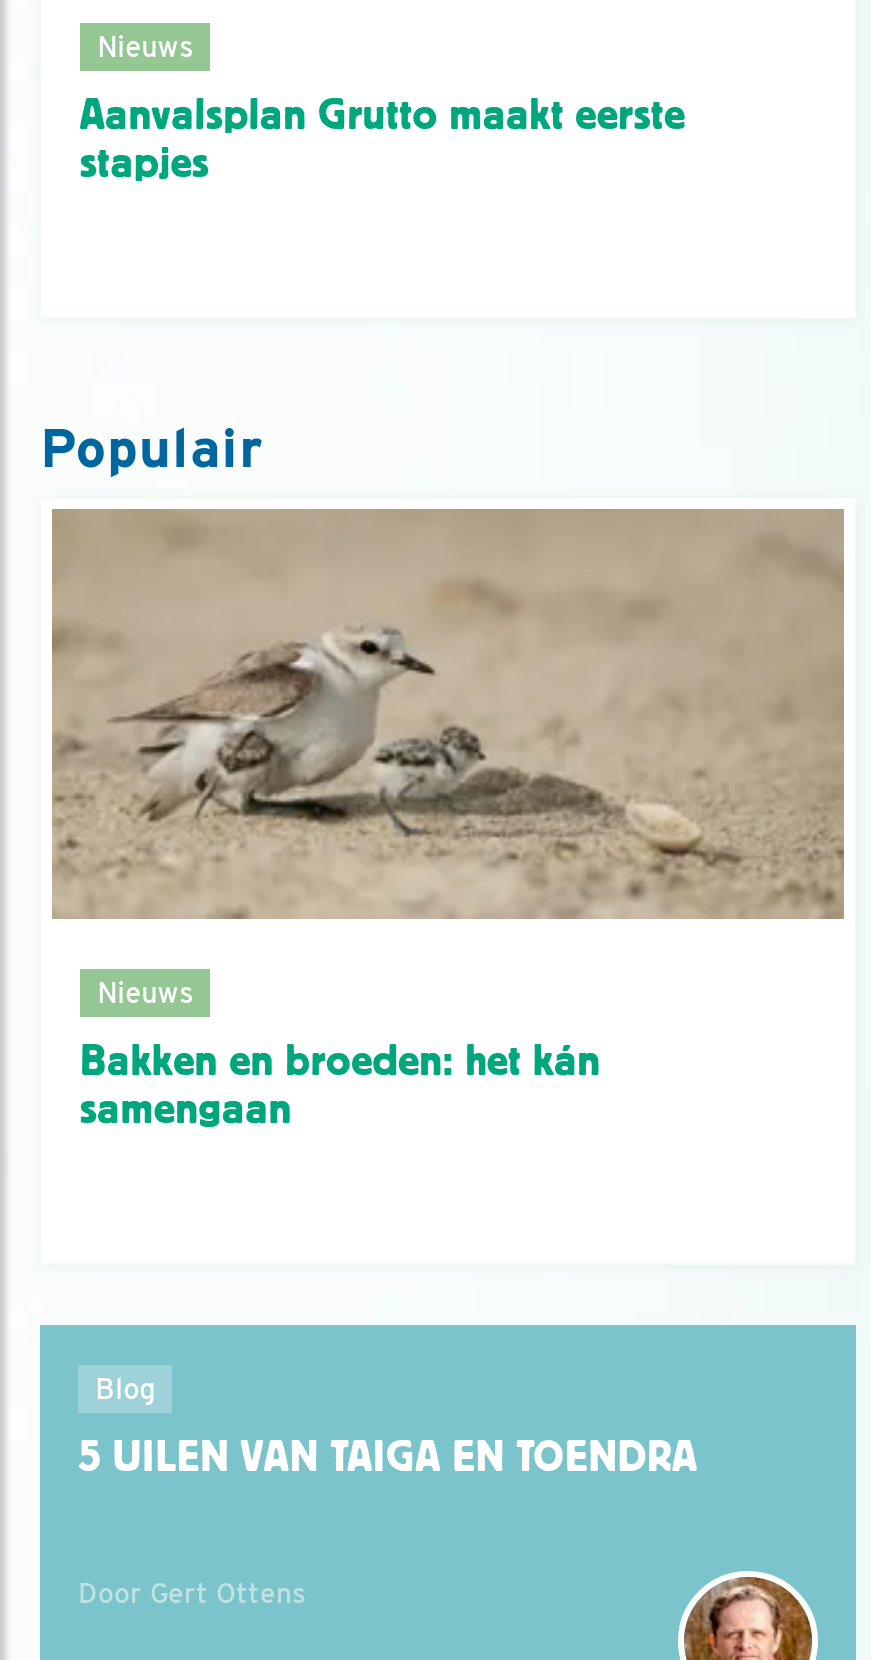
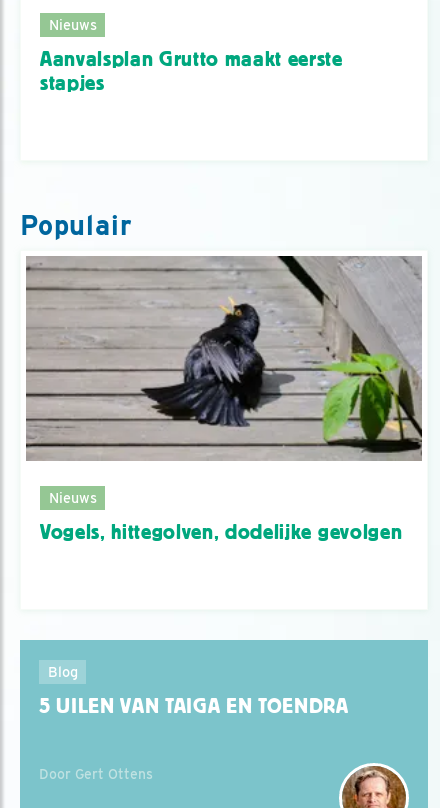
[52,508,846,920] [image] -> [26,255,422,460] [image]
[80,1036,601,1132] Bakken en broeden: het kán | samengaan -> [40,520,402,544] Vogels, hittegolven, dodelijke gevolgen

